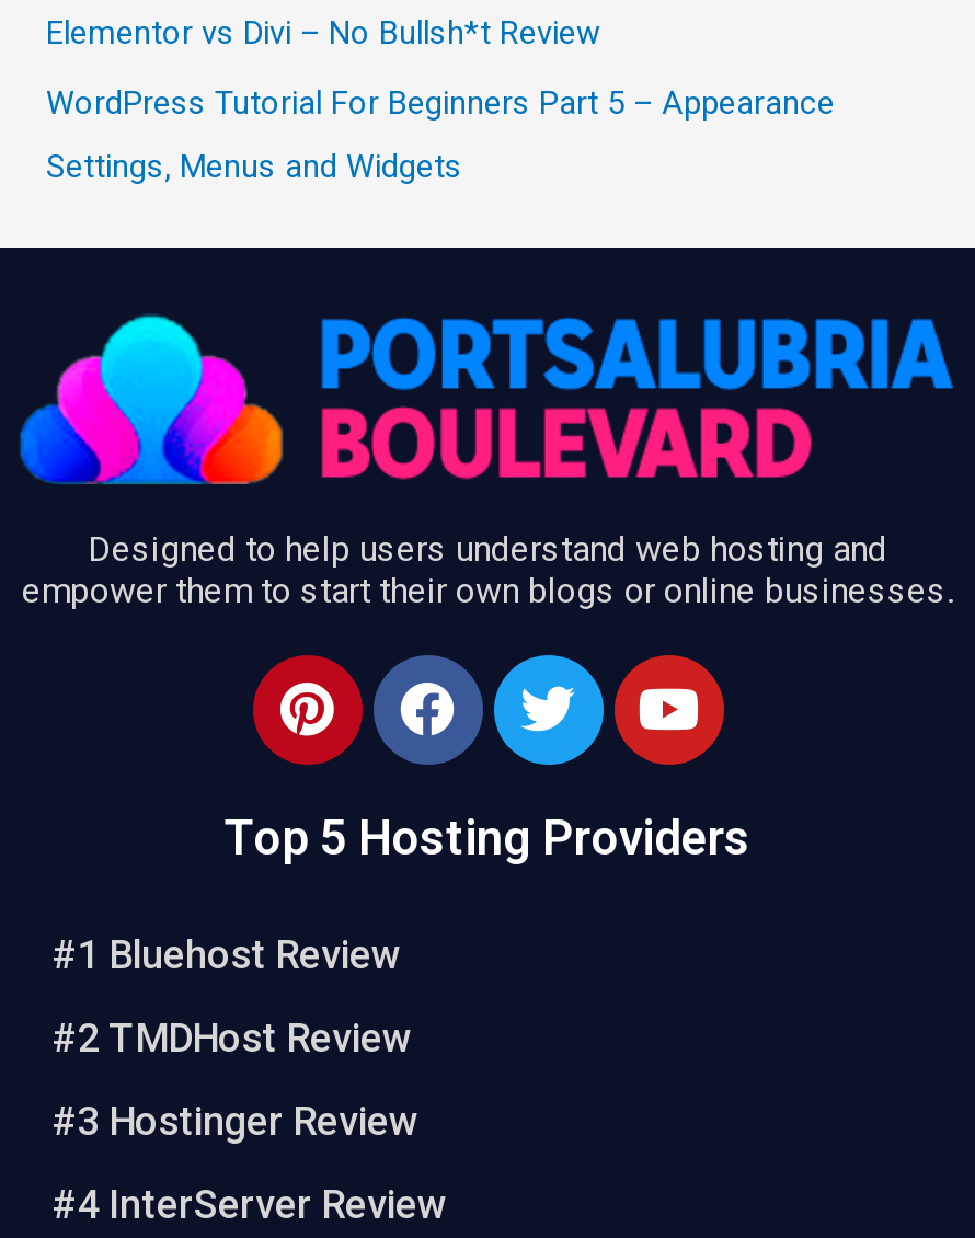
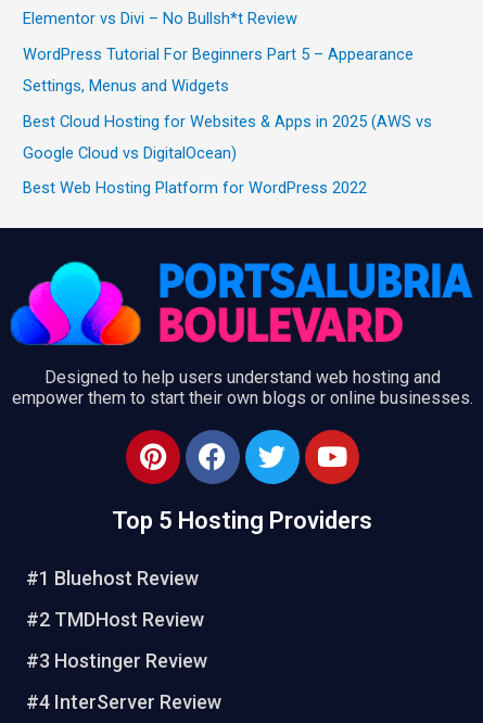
none -> [23,112,433,198] Best Cloud Hosting for Websites & Apps in 2025 (AWS vs | Google Cloud vs DigitalOcean) | Best Web Hosting Platform for WordPress 2022

